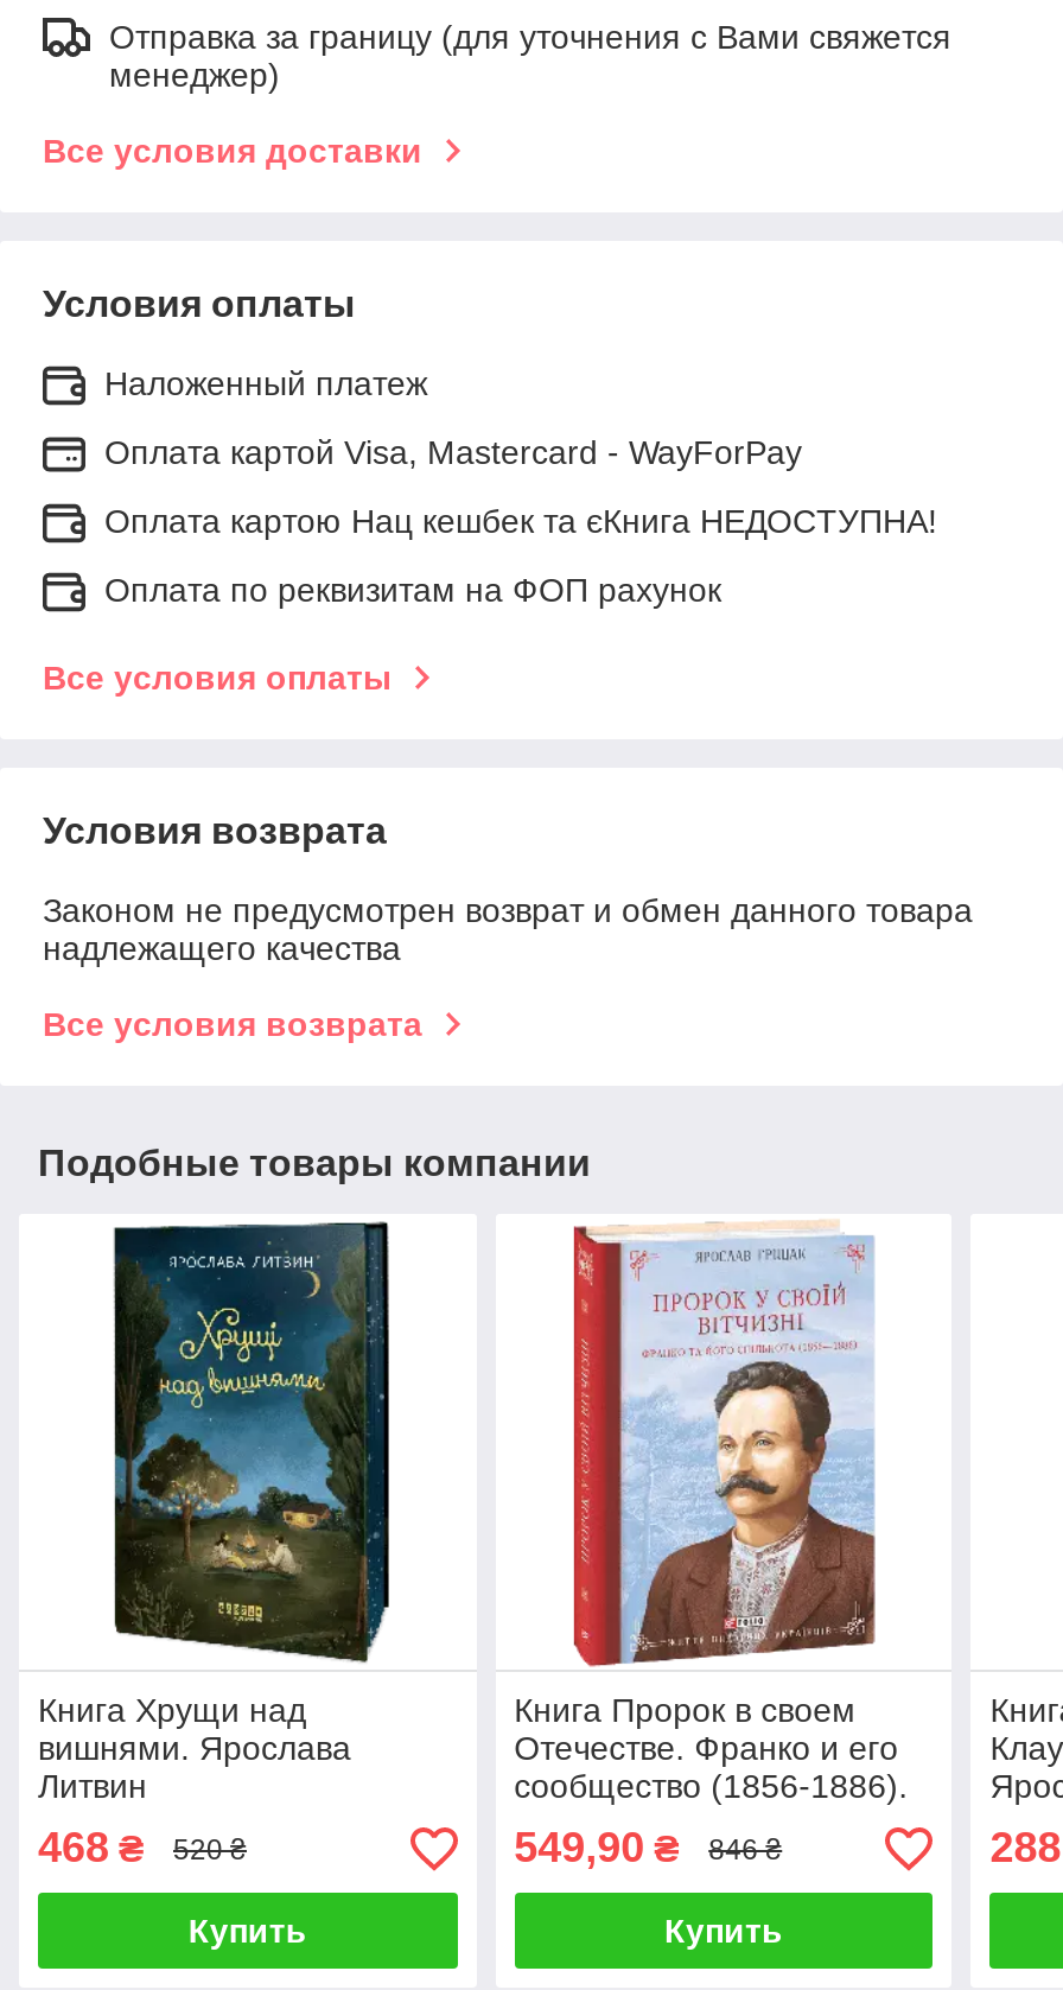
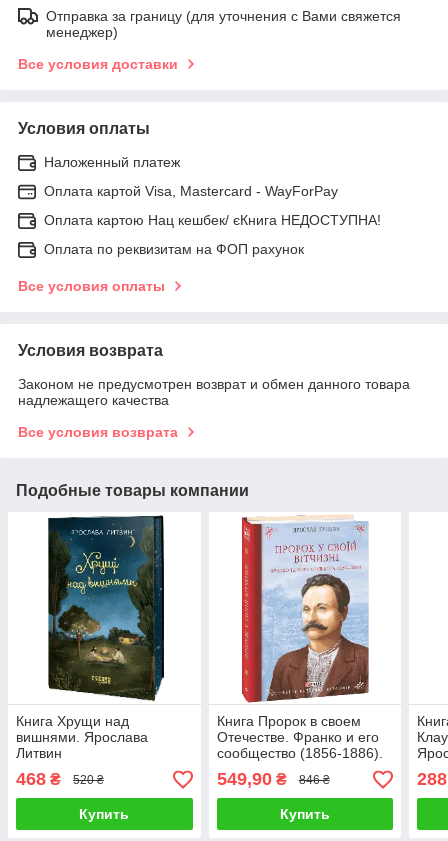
[104,501,937,539] Оплата картою Нац кешбек та єКнига НЕДОСТУПНА! -> [44,212,381,228] Оплата картою Нац кешбек/ єКнига НЕДОСТУПНА!

